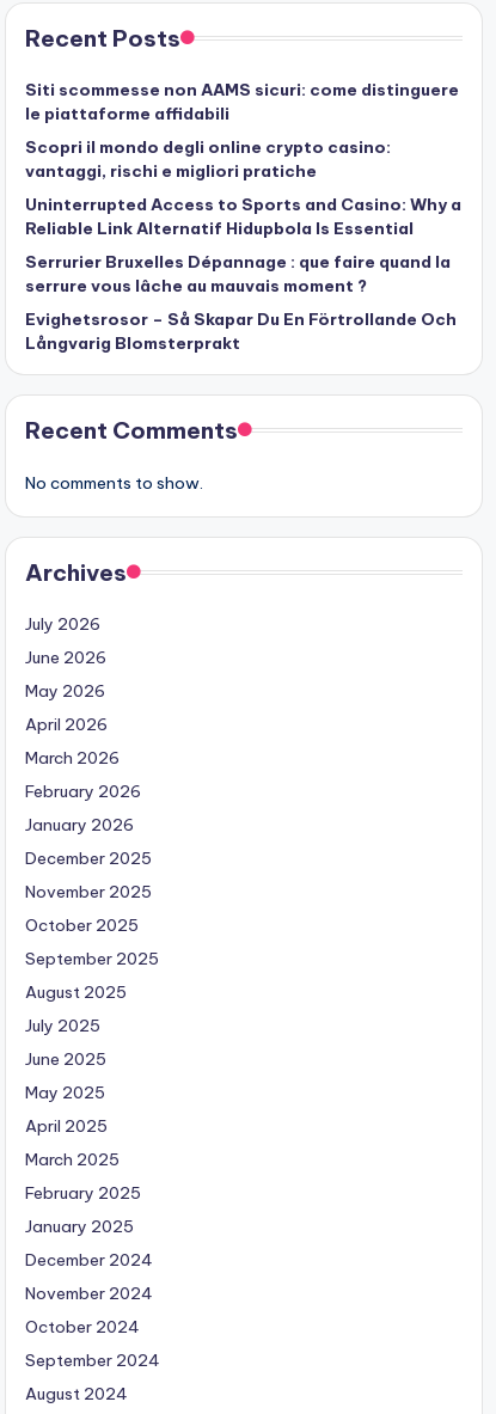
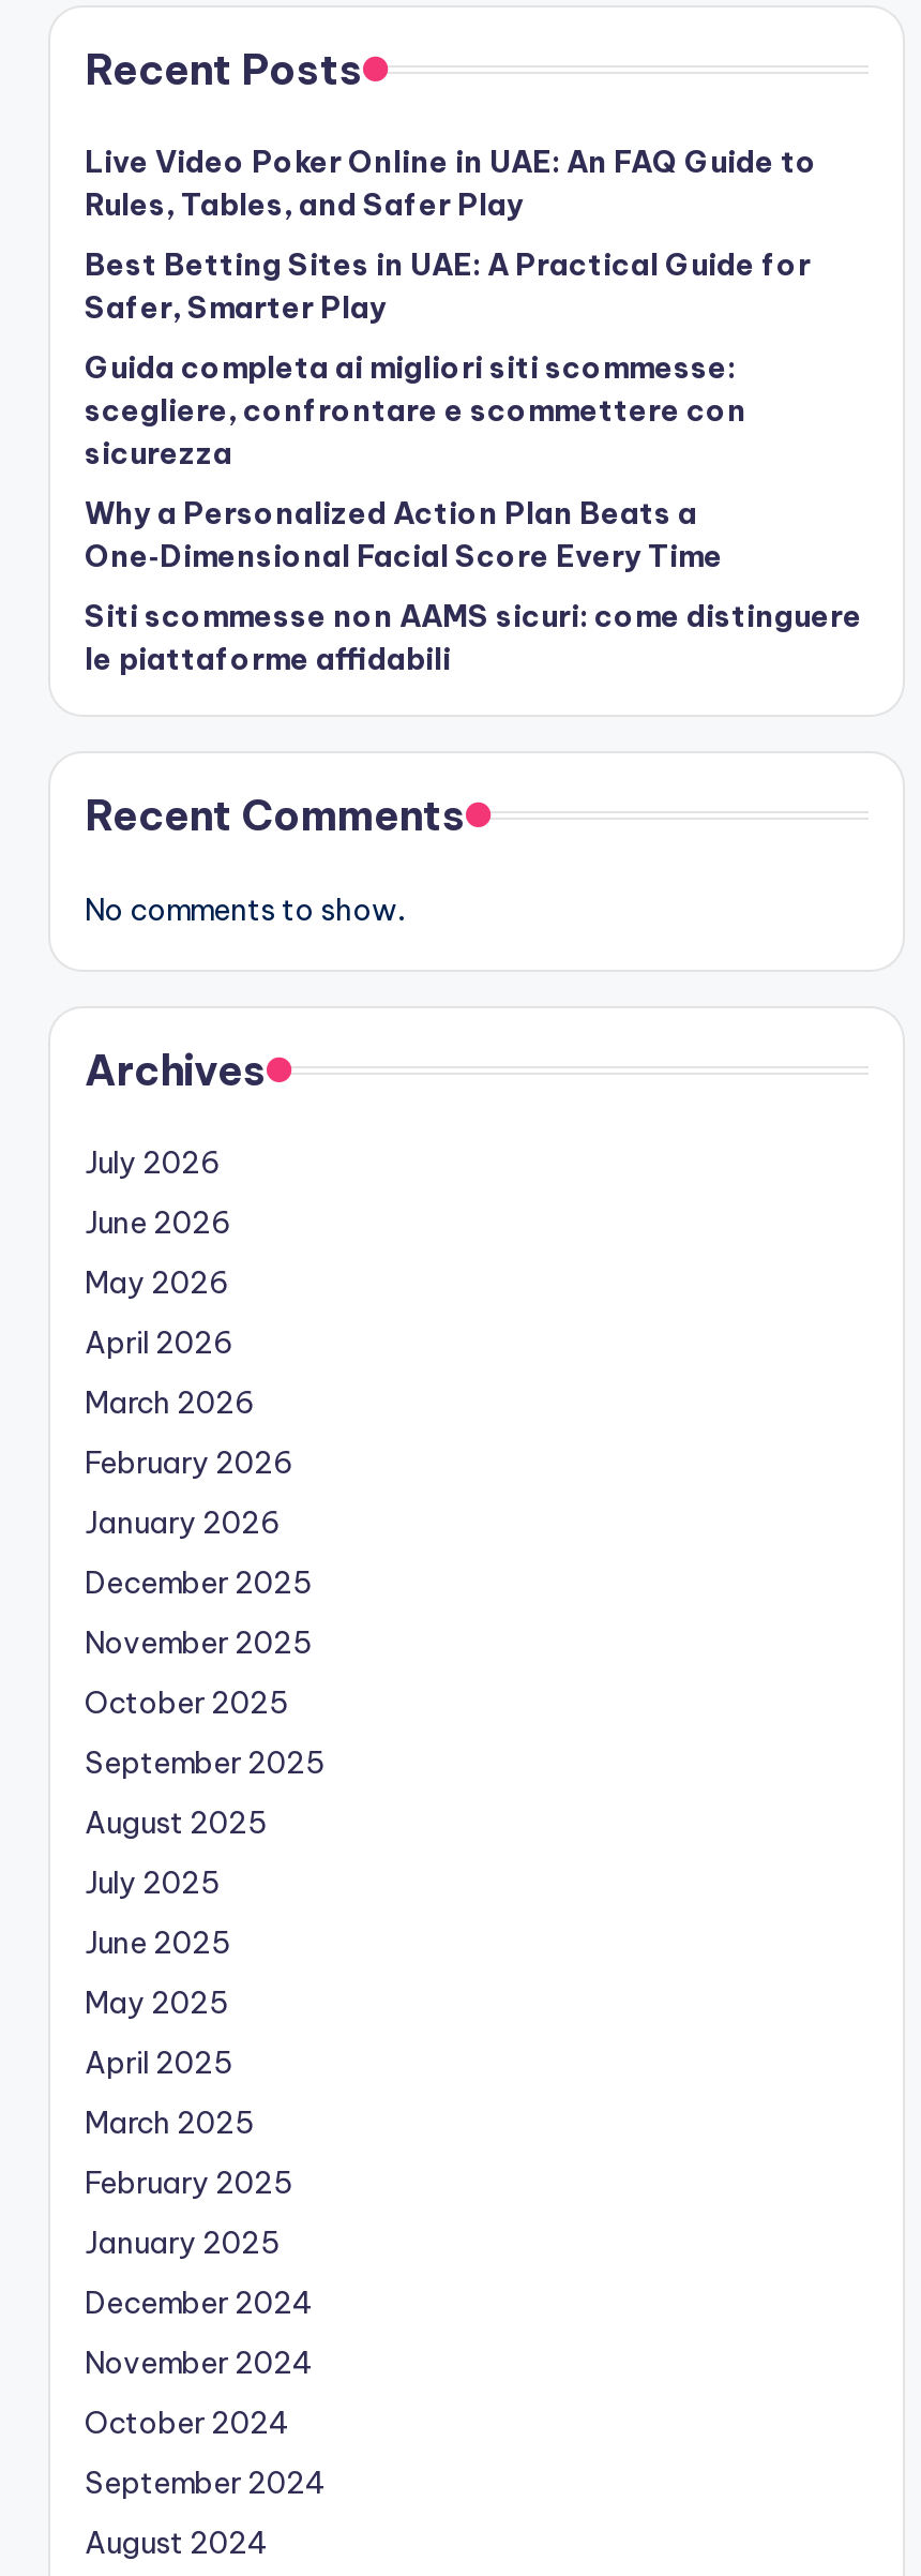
none -> [85,143,817,576] Live Video Poker Online in UAE: An FAQ Guide to | Rules, Tables, and Safer Play | Best Betting Sites in UAE: A Practical Guide for | Safer, Smarter Play | Guida completa ai migliori siti scommesse: | scegliere, confrontare e scommettere con | sicurezza | Why a Personalized Action Plan Beats a | One‑Dimensional Facial Score Every Time
moved [25,79,459,125] -> [85,597,862,679]: Siti scommesse non AAMS sicuri: come distinguere | le piattaforme affidabili
[25,137,461,354] Scopri il mondo degli online crypto casino: | vantaggi, rischi e migliori pratiche | Uninterrupted Access to Sports and Casino: Why a | Reliable Link Alternatif Hidupbola Is Essential | Serrurier Bruxelles Dépannage : que faire quand la | serrure vous lâche au mauvais moment ? | Evighetsrosor – Så Skapar Du En Förtrollande Och | Långvarig Blomsterprakt -> none

